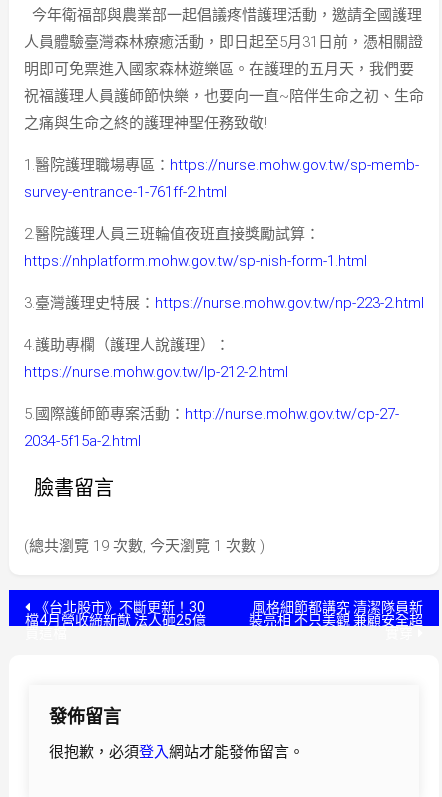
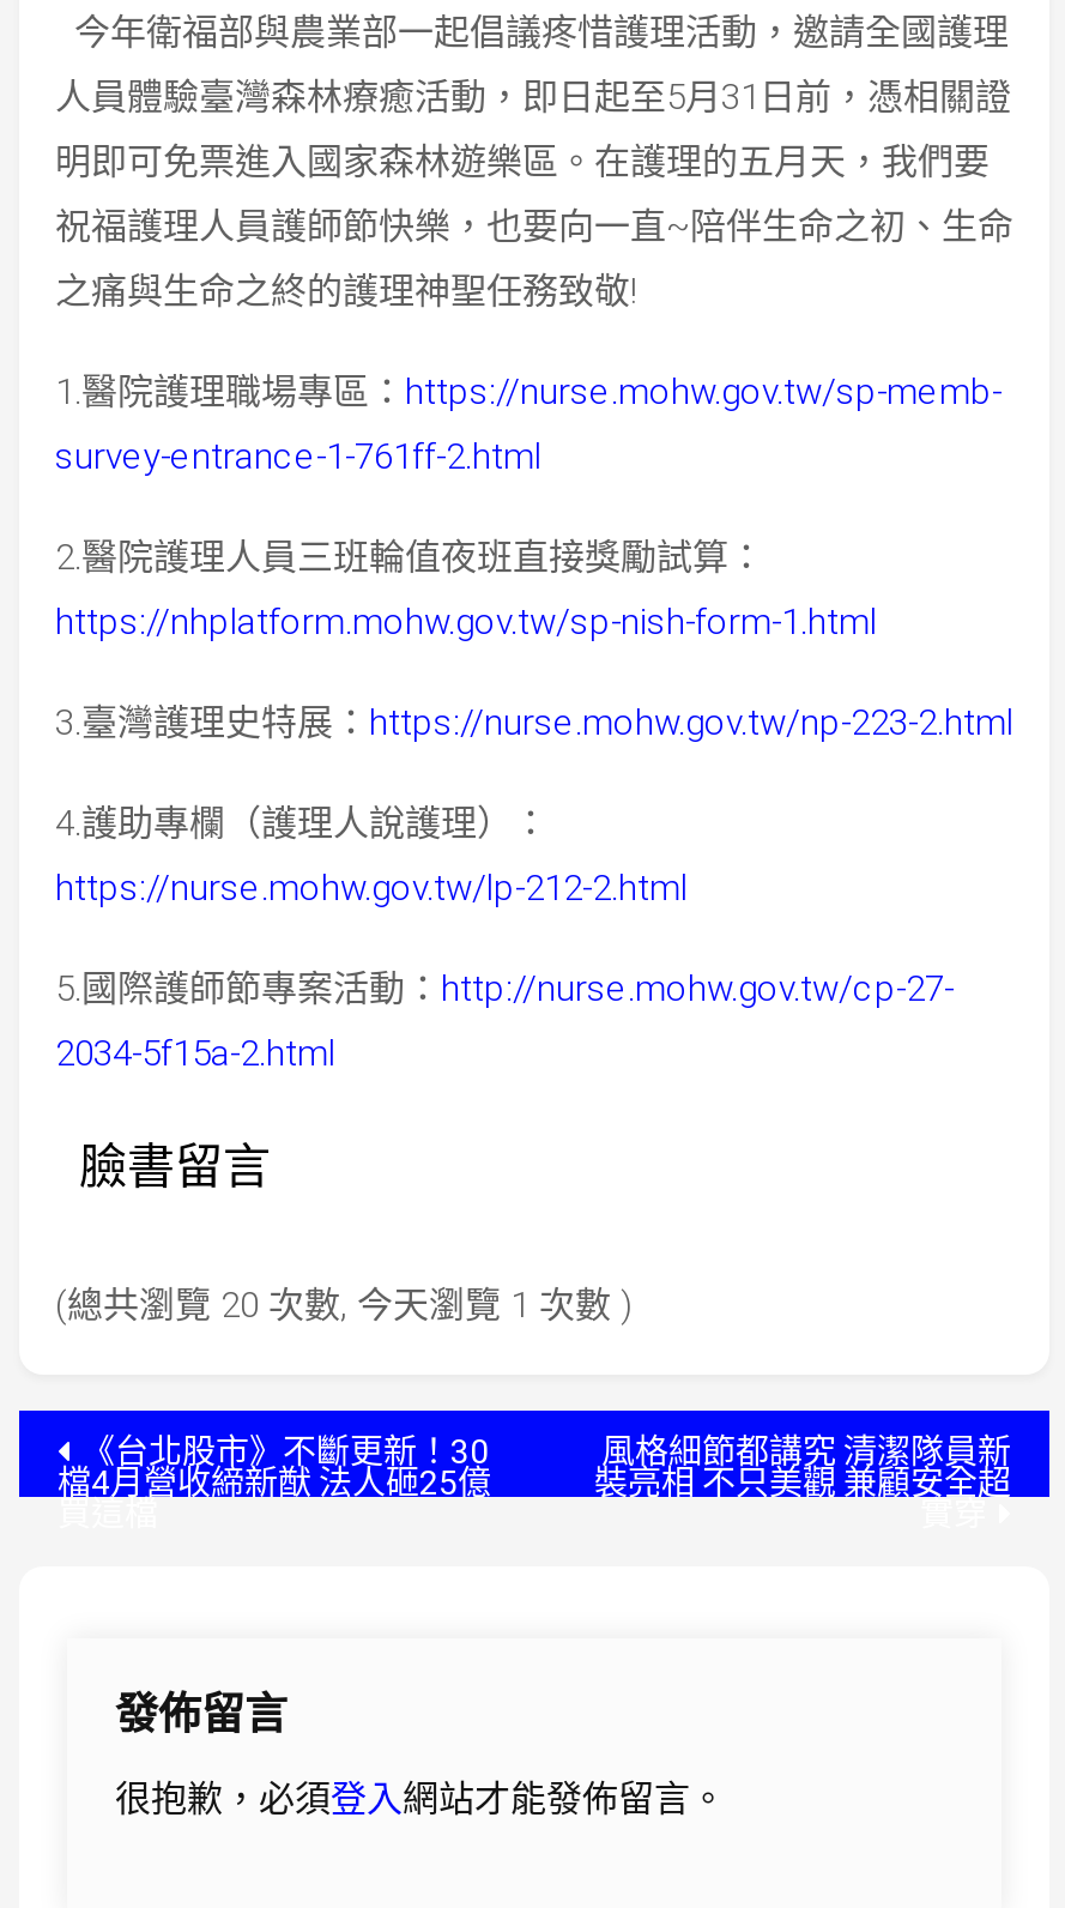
[24,537,265,555] (總共瀏覽 19 次數, 今天瀏覽 1 次數 ) -> [55,1284,633,1327] (總共瀏覽 20 次數, 今天瀏覽 1 次數 )

